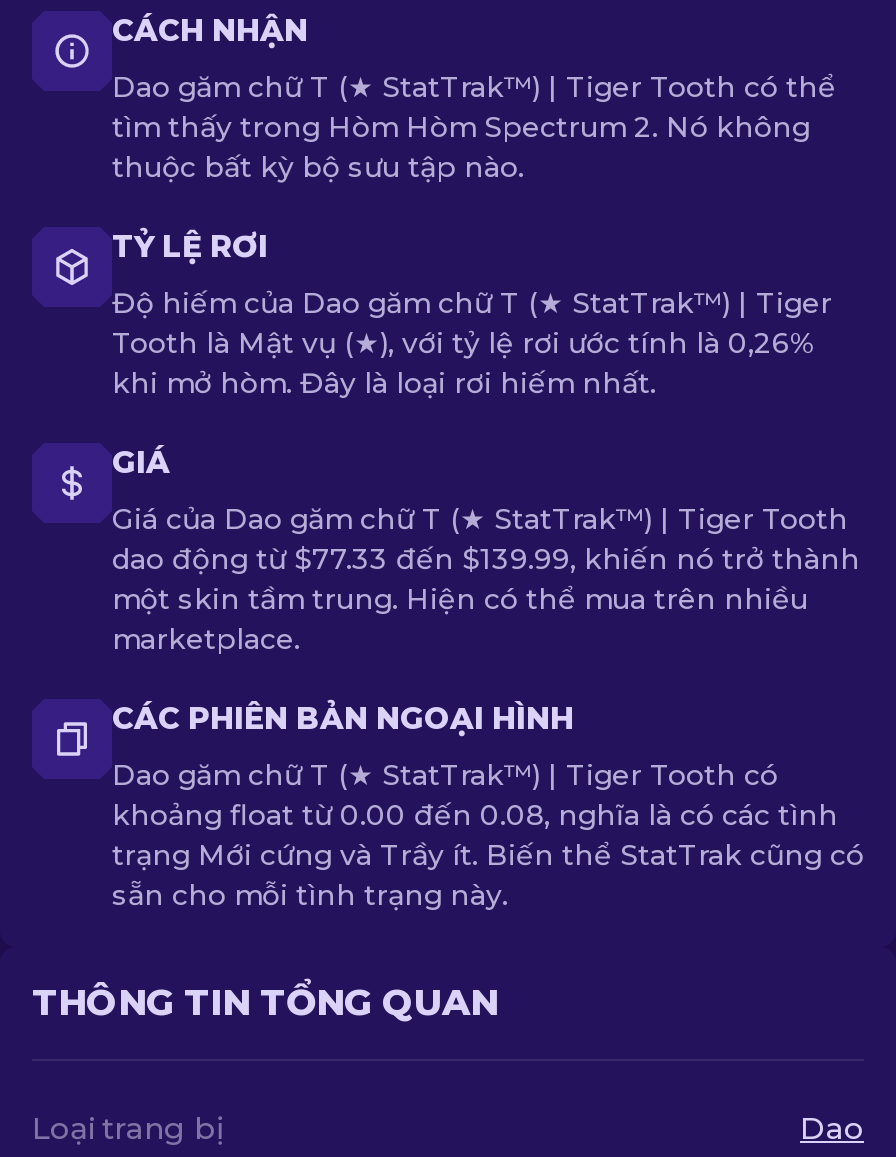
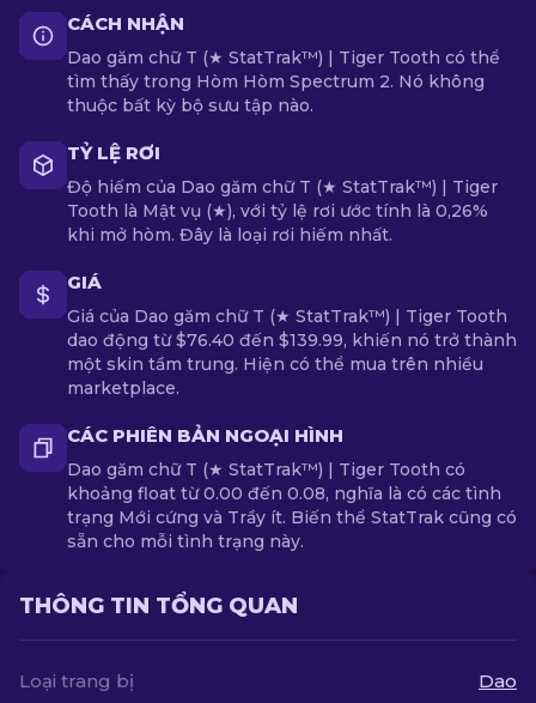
[112,541,860,577] dao động từ $77.33 đến $139.99, khiến nó trở thành -> [67,329,517,351] dao động từ $76.40 đến $139.99, khiến nó trở thành

